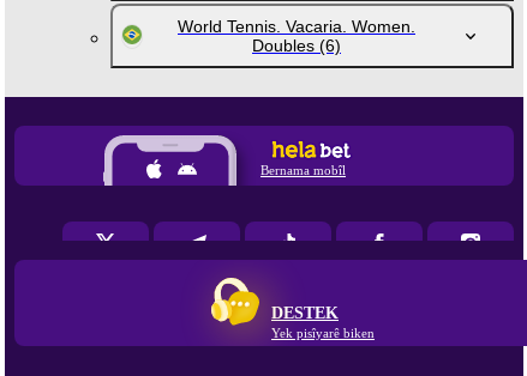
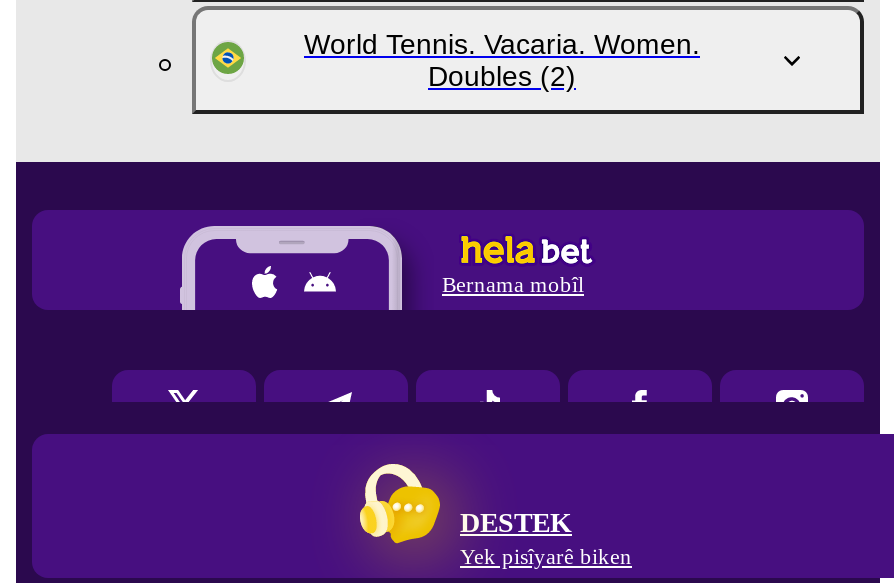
[252,36,341,55] Doubles (6) -> [428,60,576,92] Doubles (2)

